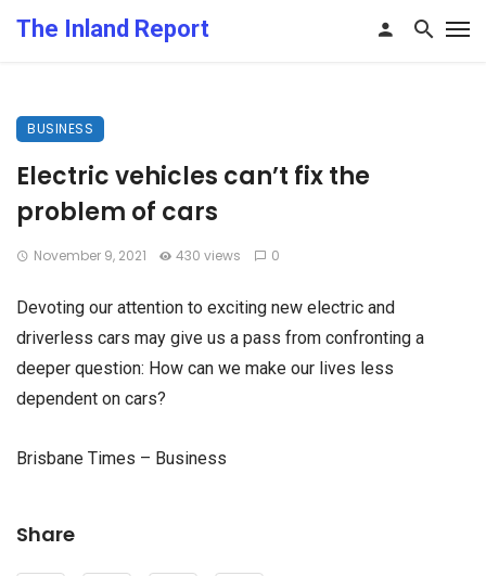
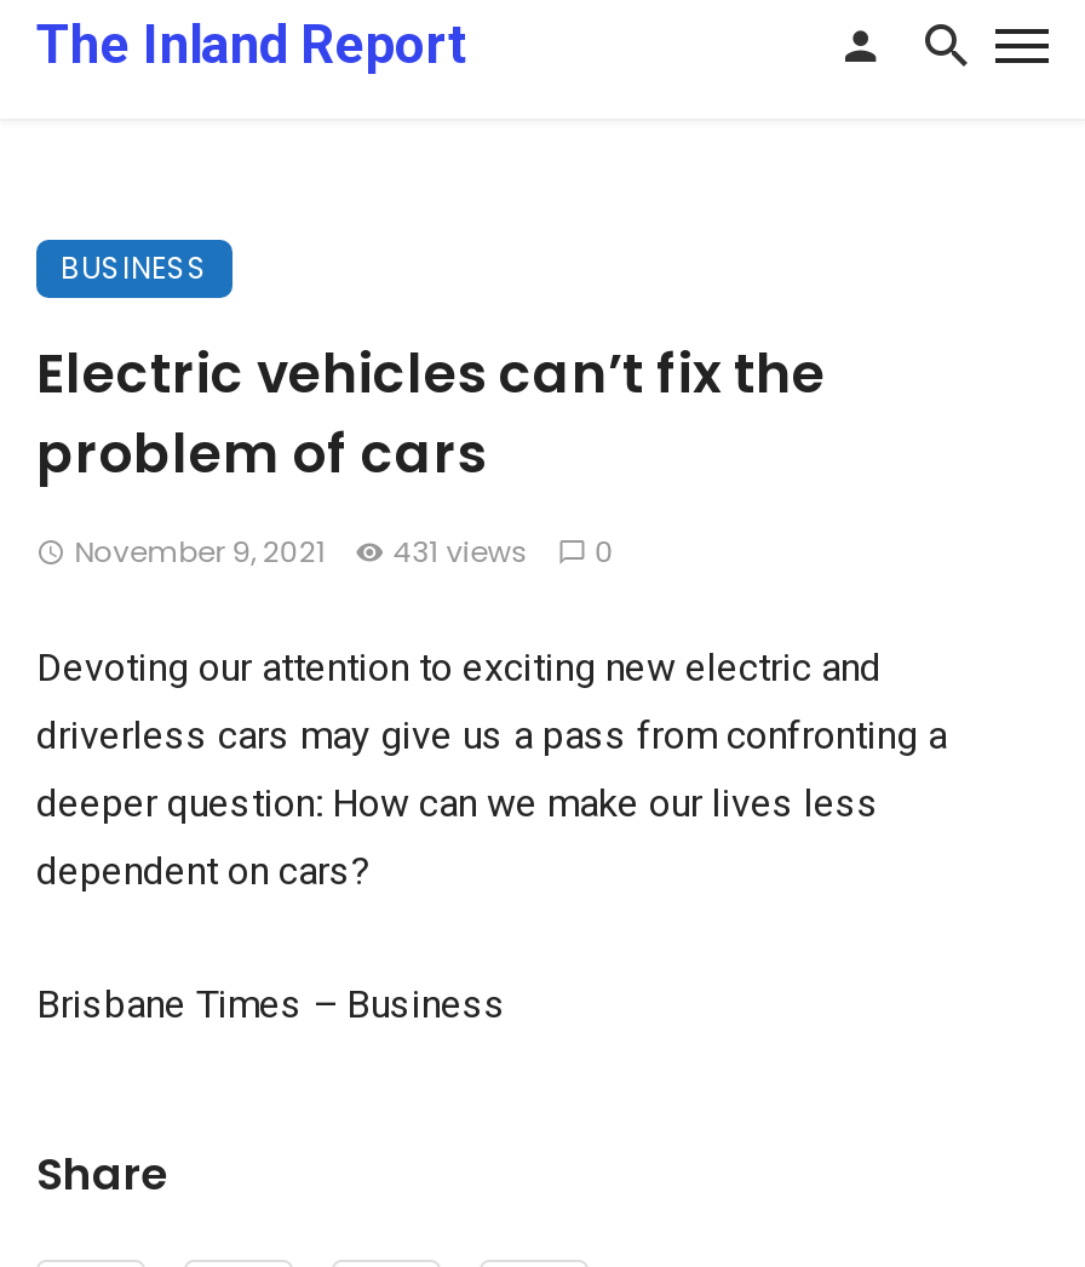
[33,246,280,265] November 9, 2021 430 views 0 -> [74,531,615,572] November 9, 2021 431 views 0

